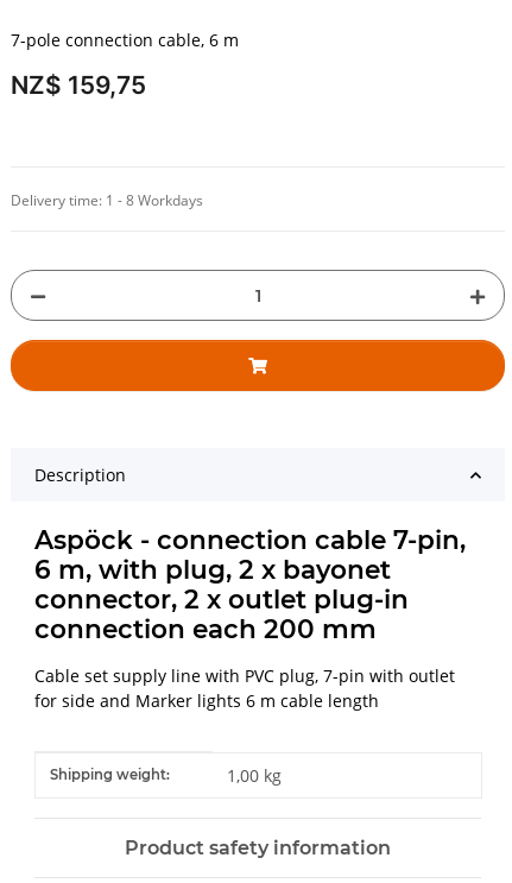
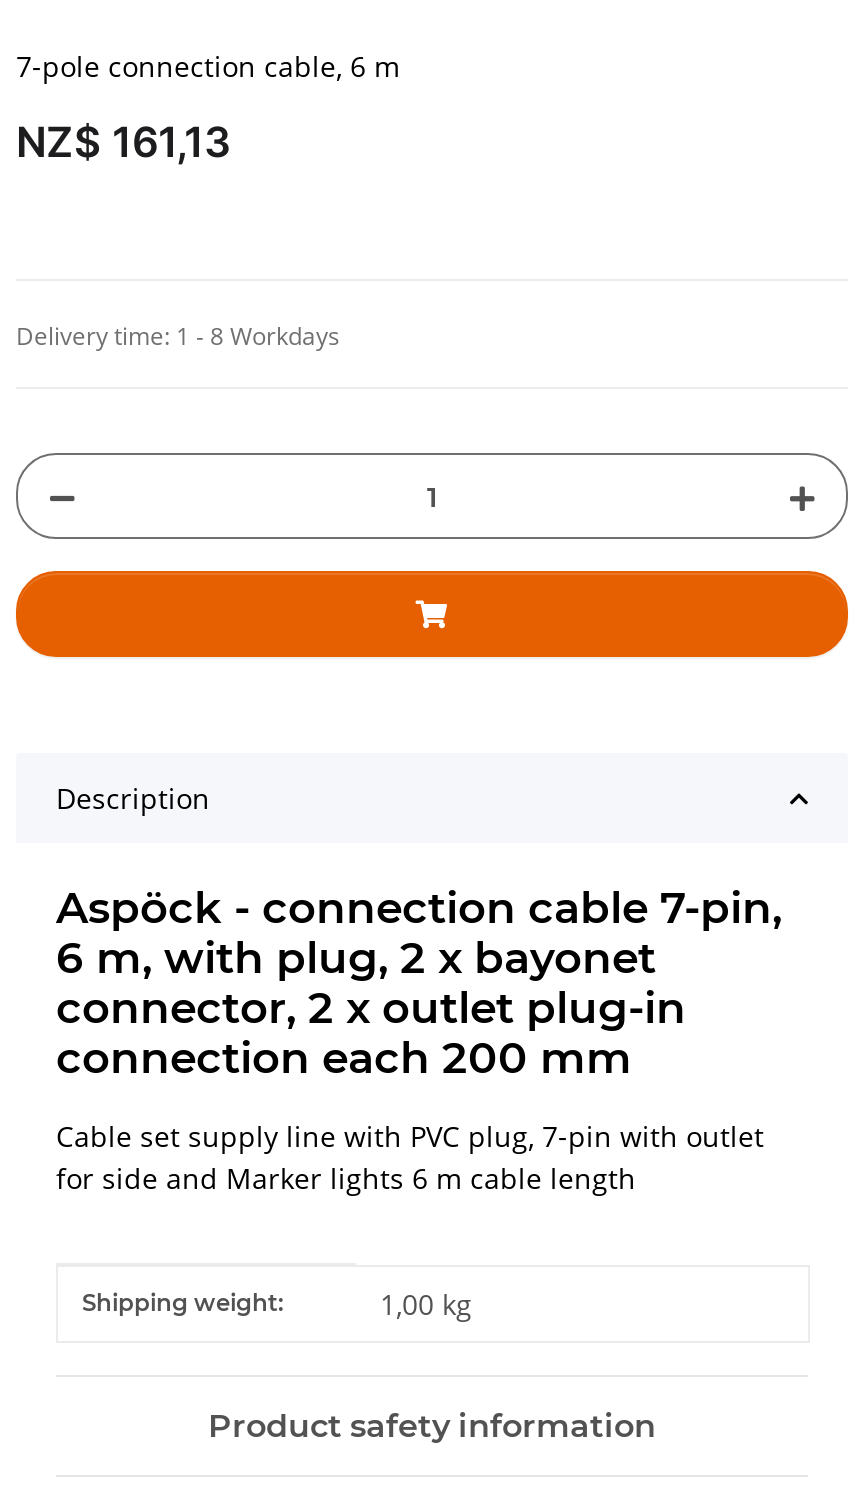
[11,71,146,100] NZ$ 159,75 -> [16,118,232,168] NZ$ 161,13

